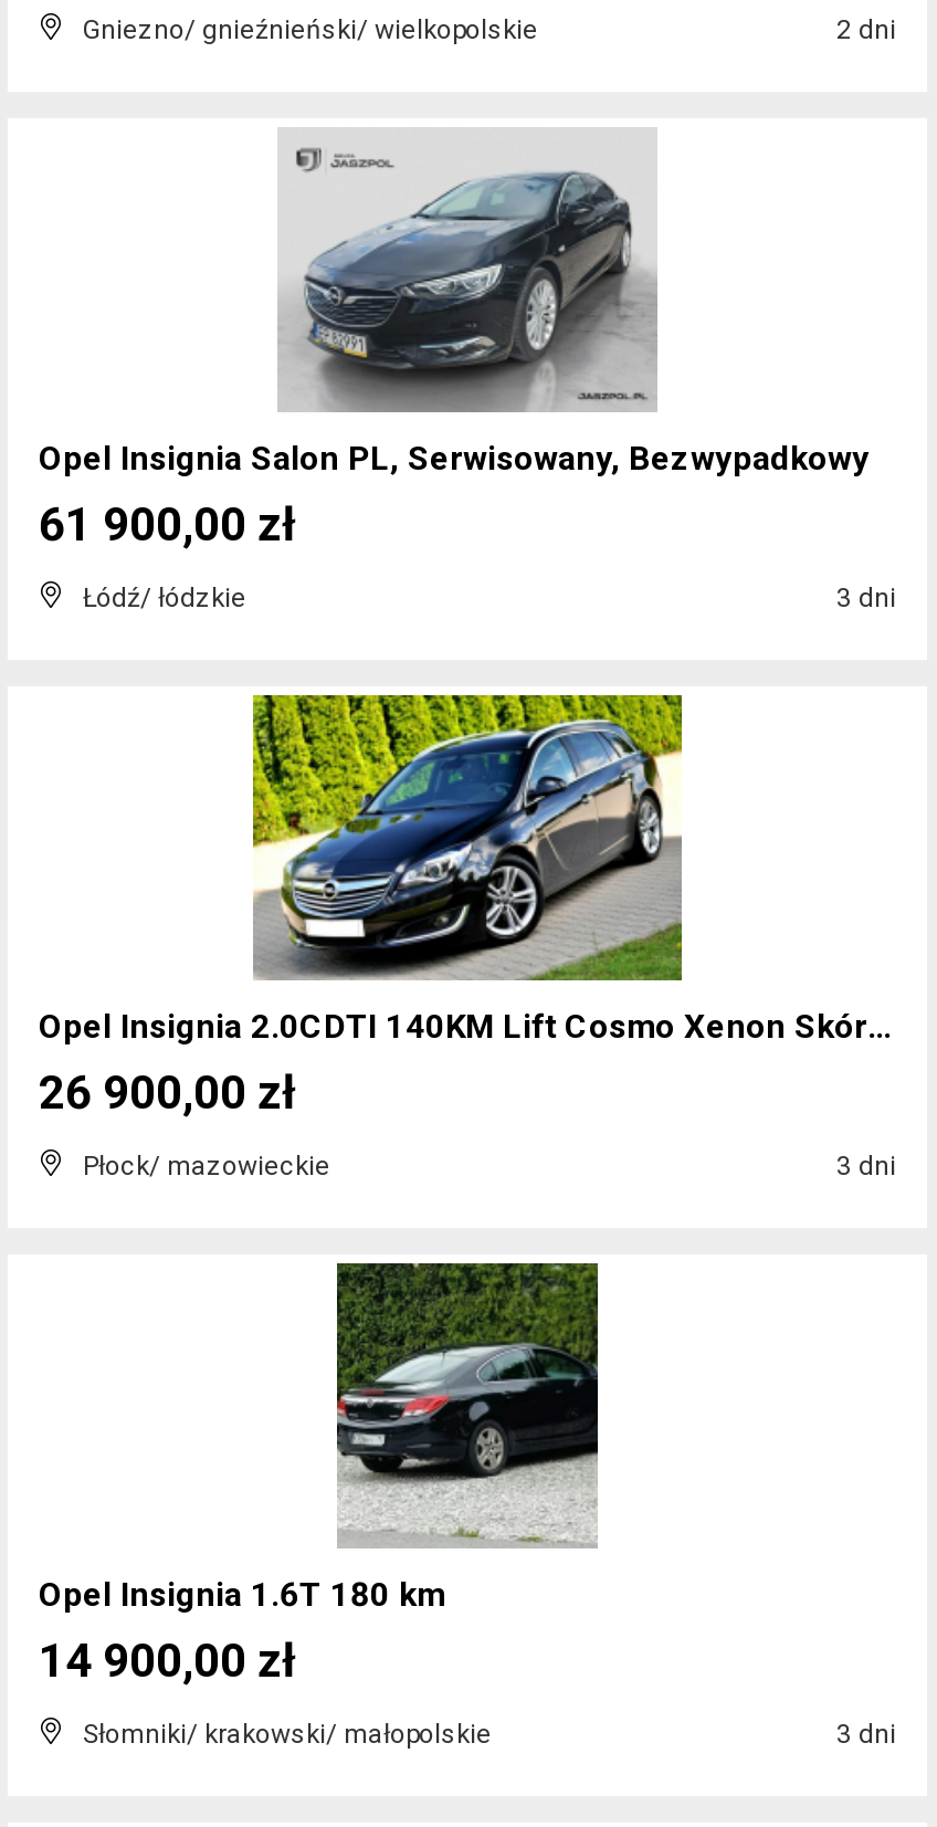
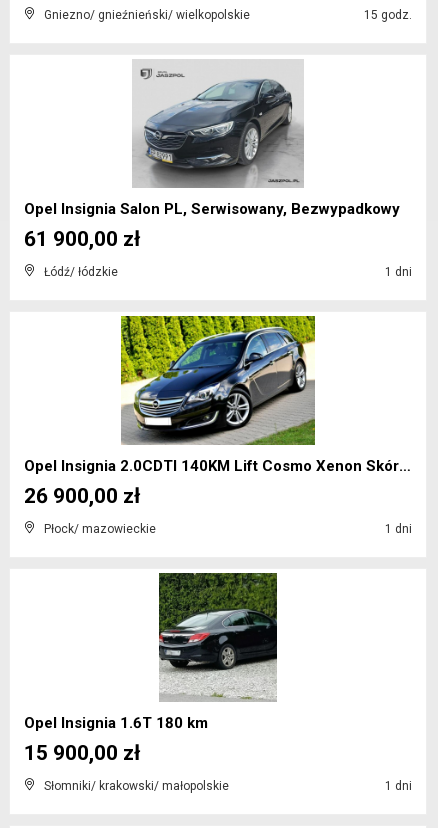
[830,14,896,45] 2 dni -> [361,8,412,22] 15 godz.
[830,582,896,613] 3 dni -> [382,265,412,279] 1 dni
[830,1151,896,1182] 3 dni -> [382,522,412,536] 1 dni
[39,1635,295,1688] 14 900,00 zł -> [24,741,140,765] 15 900,00 zł
[830,1719,896,1750] 3 dni -> [382,779,412,793] 1 dni

